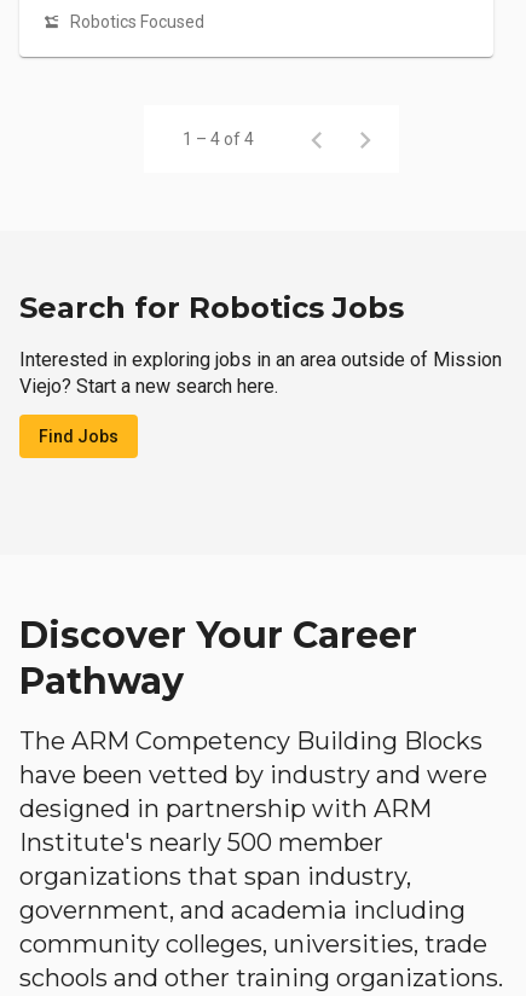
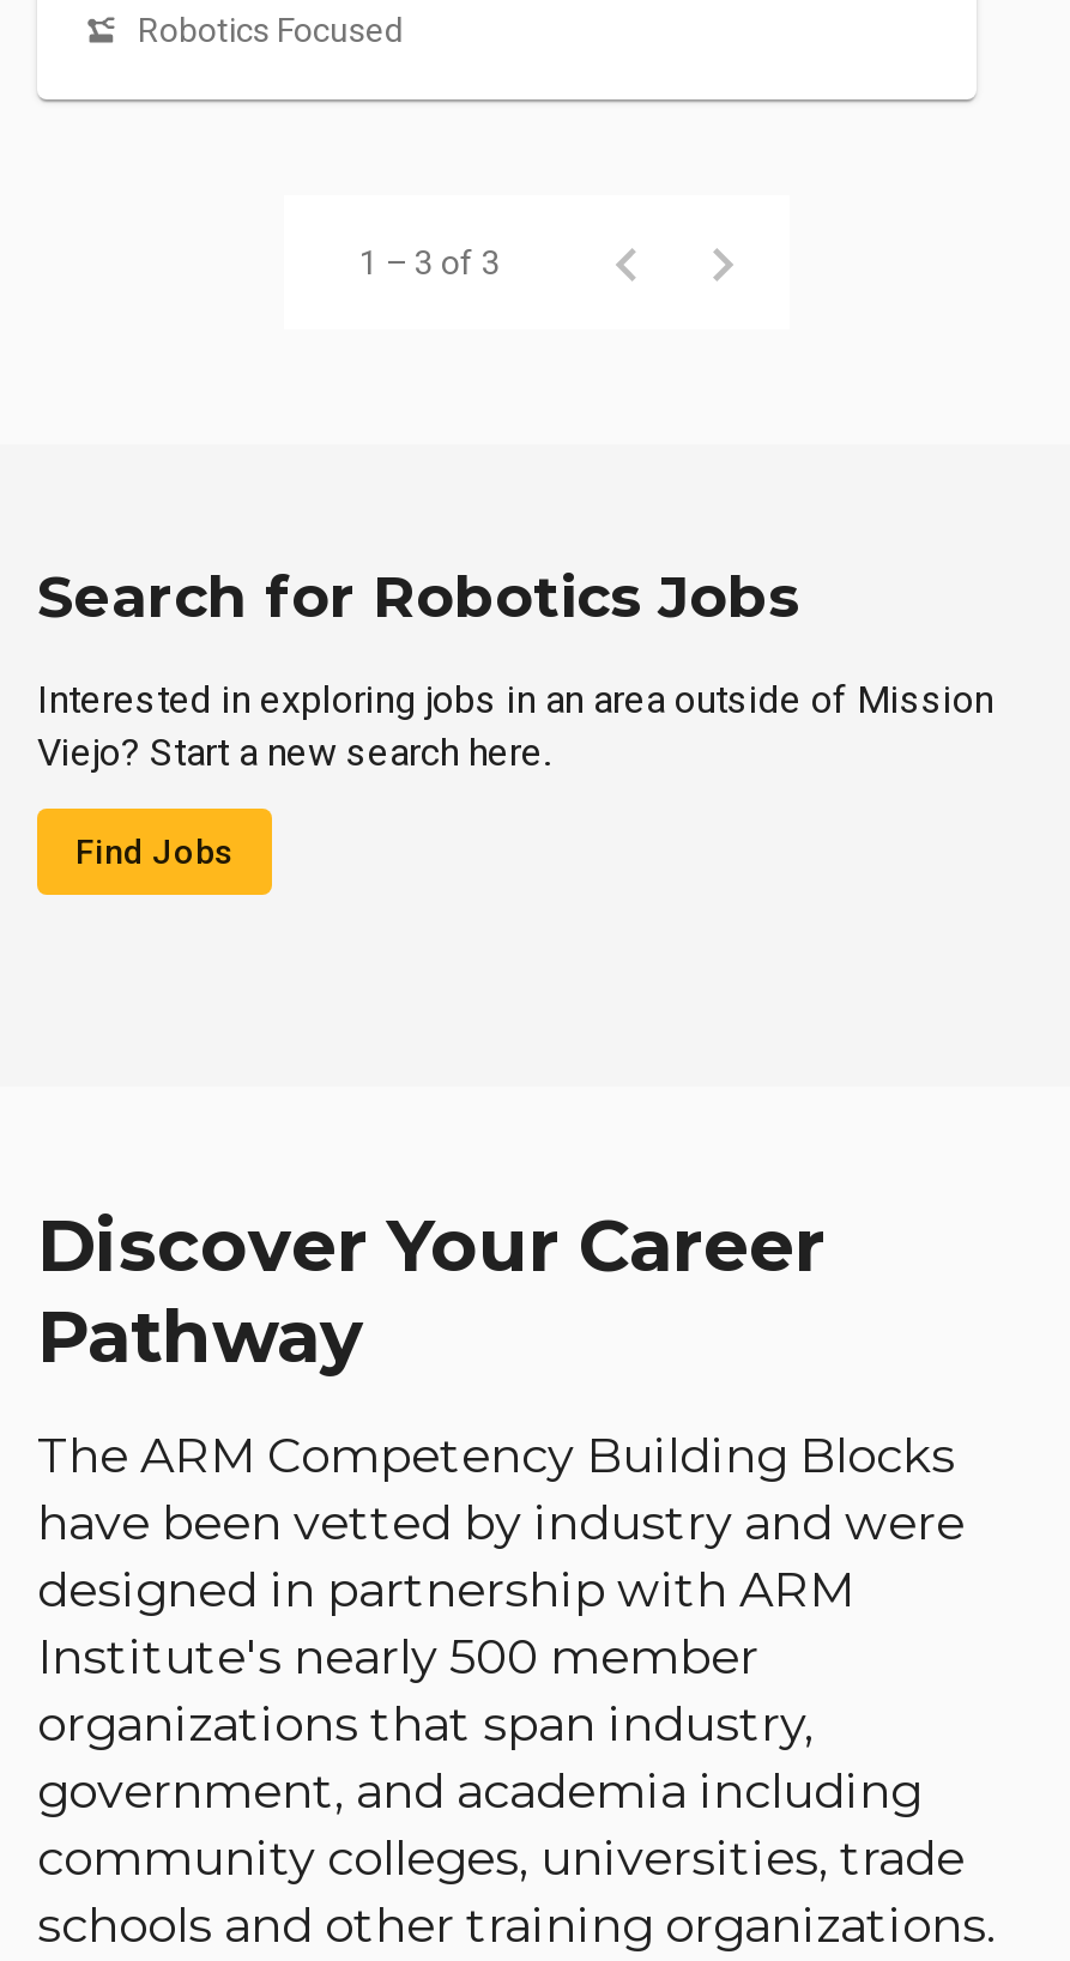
[182,129,253,149] 1 – 4 of 4 -> [359,243,501,282] 1 – 3 of 3

